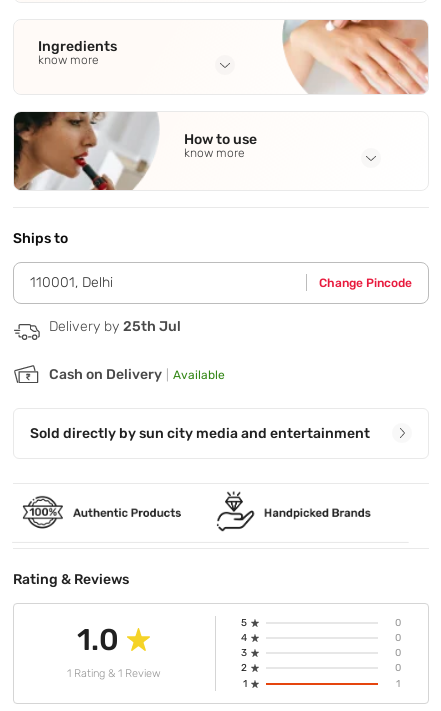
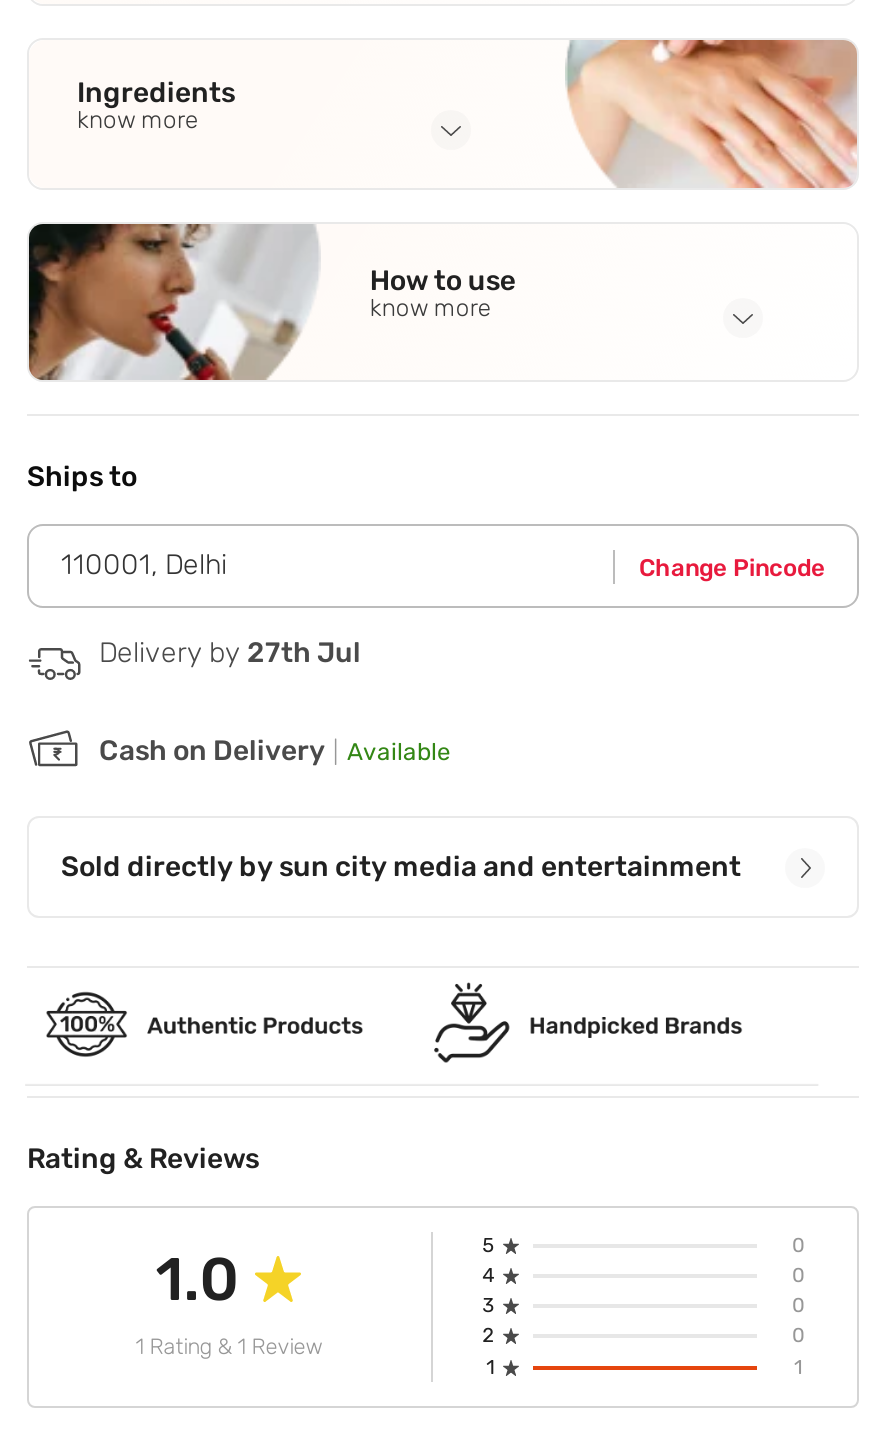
[49,318,181,335] Delivery by 25th Jul -> [99,636,361,670] Delivery by 27th Jul

